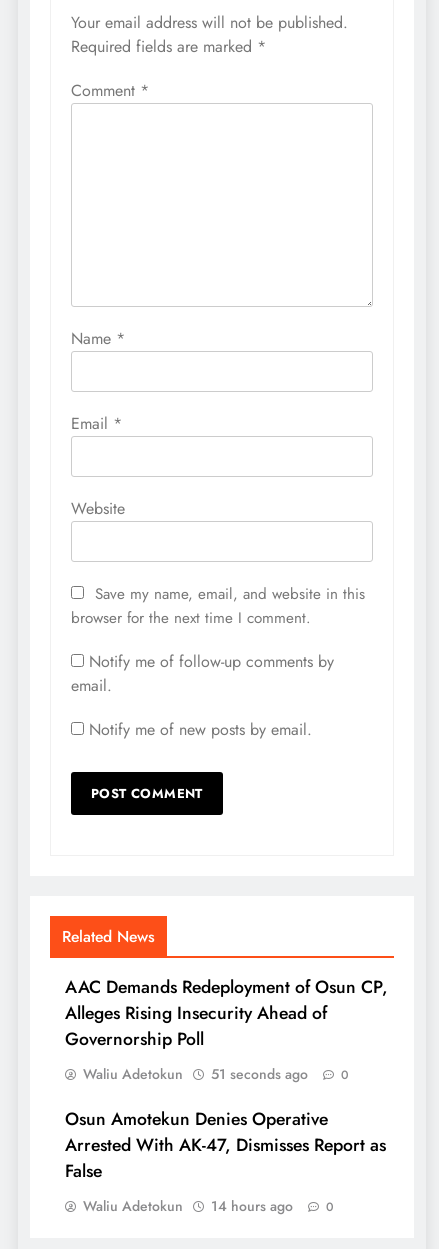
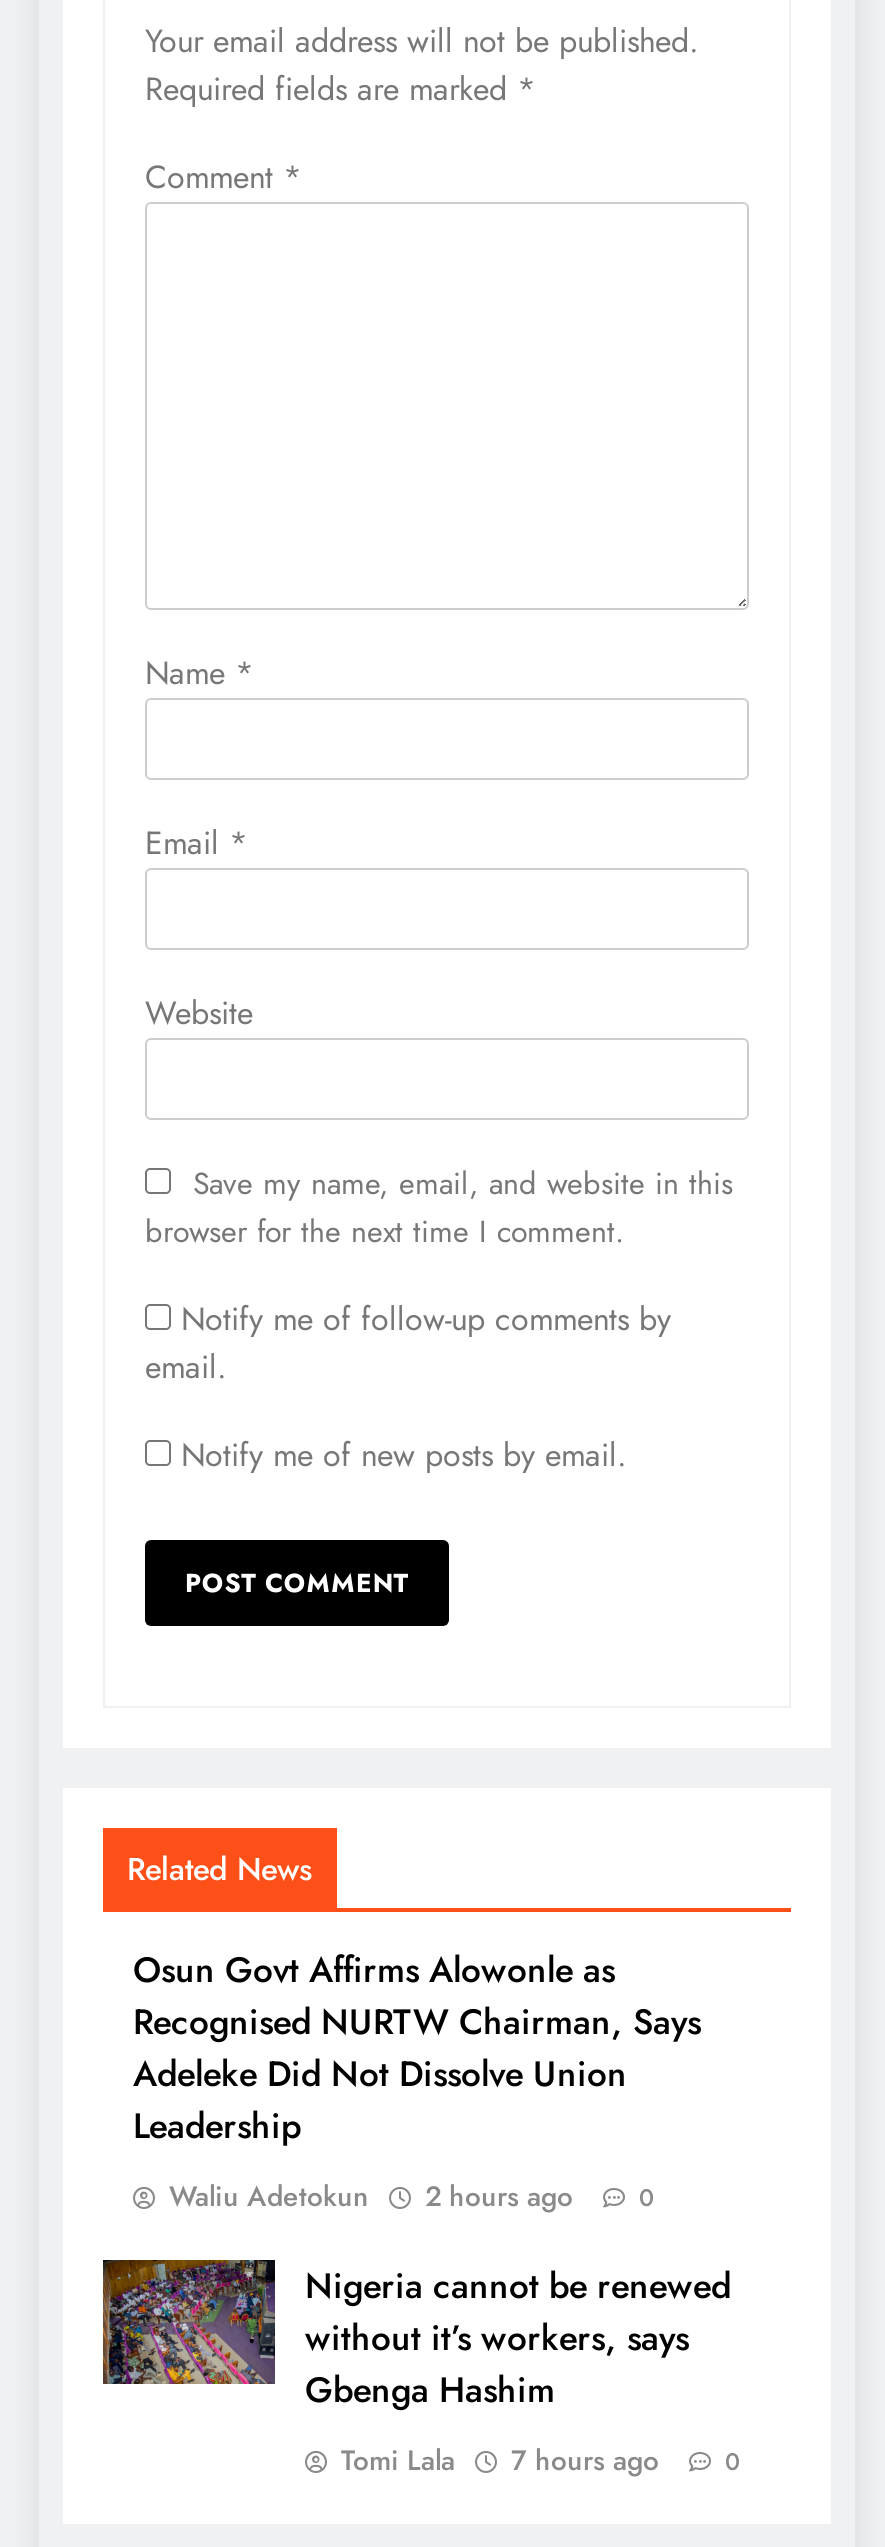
[65,974,388,1052] AAC Demands Redeployment of Osun CP, | Alleges Rising Insecurity Ahead of | Governorship Poll -> [133,1945,701,2153] Osun Govt Affirms Alowonle as | Recognised NURTW Chairman, Says | Adeleke Did Not Dissolve Union | Leadership
[83,1064,349,1084] Waliu Adetokun 51 seconds ago 0 -> [169,2177,655,2217] Waliu Adetokun 2 hours ago 0
[65,1106,386,1184] Osun Amotekun Denies Operative | Arrested With AK-47, Dismisses Report as | False -> [305,2261,731,2417] Nigeria cannot be renewed | without it’s workers, says | Gbenga Hashim
[83,1196,293,1216] Waliu Adetokun | 14 hours ago -> [341,2441,659,2481] Tomi Lala | 7 hours ago

